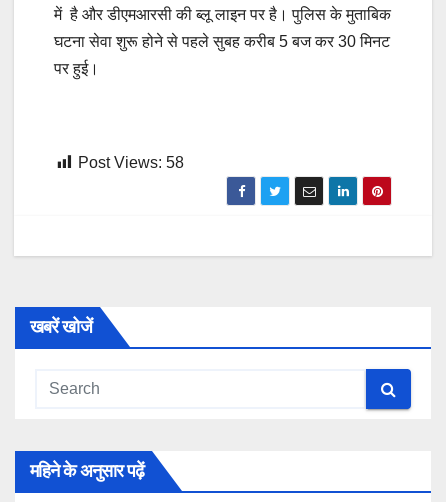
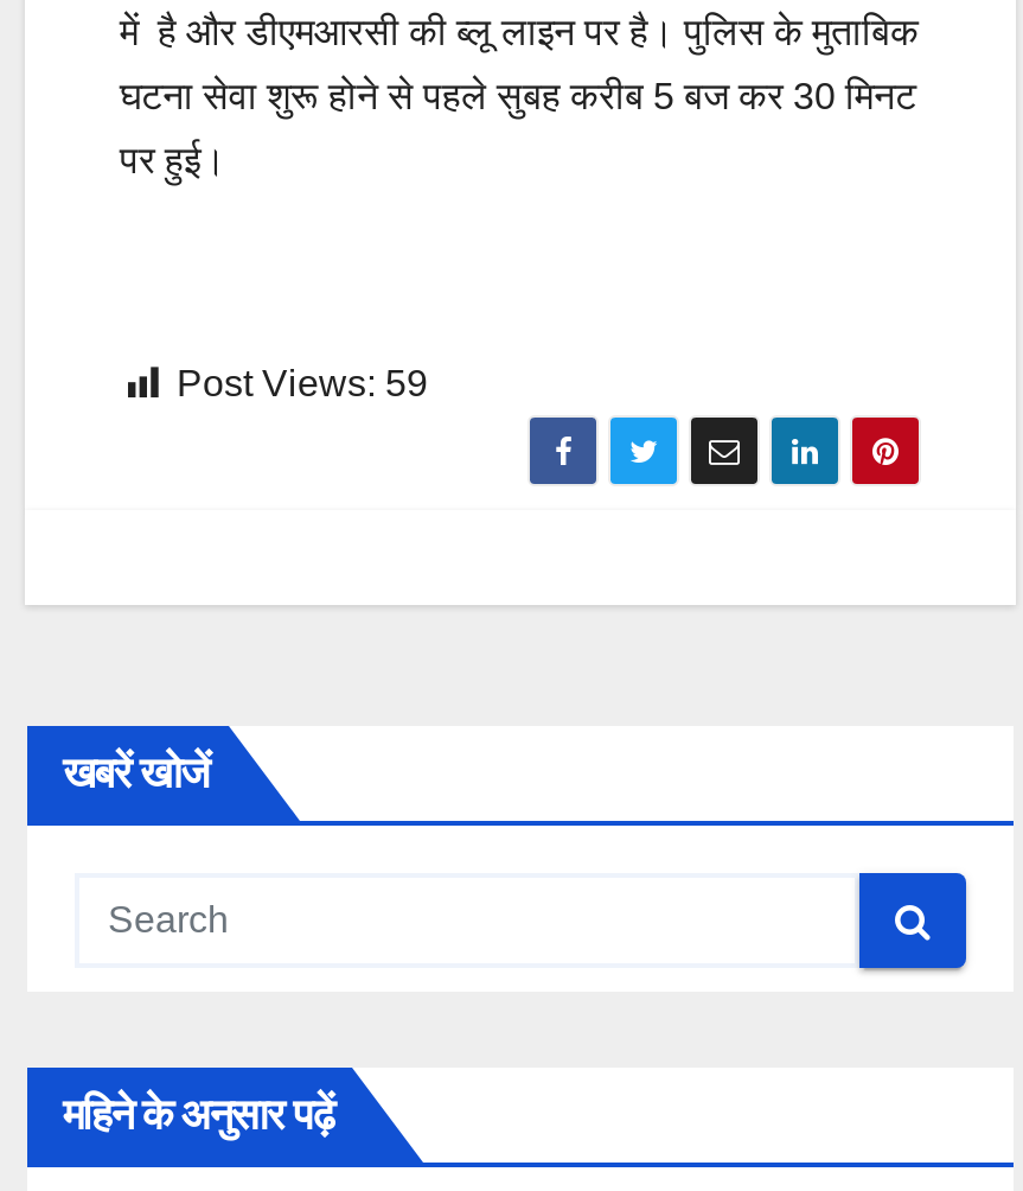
[78,154,184,171] Post Views: 58 -> [177,363,428,403] Post Views: 59

